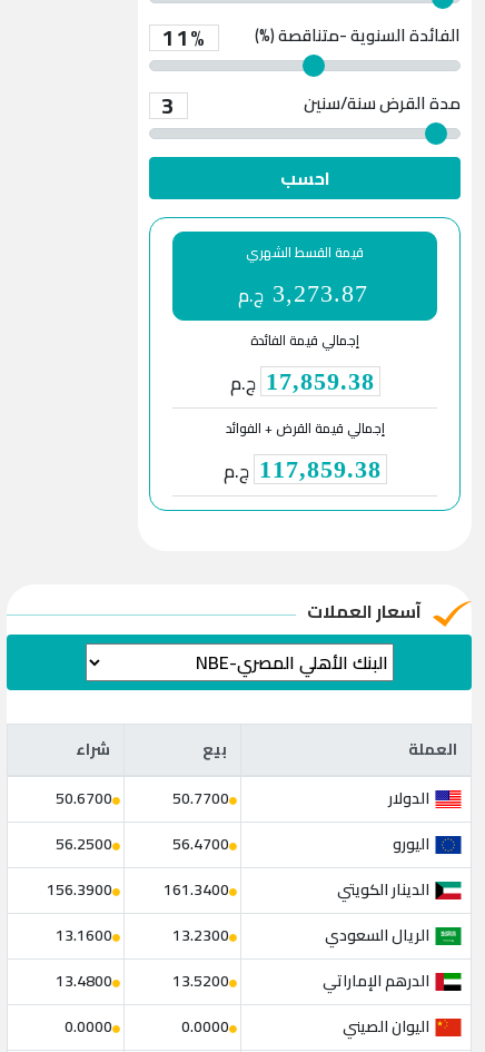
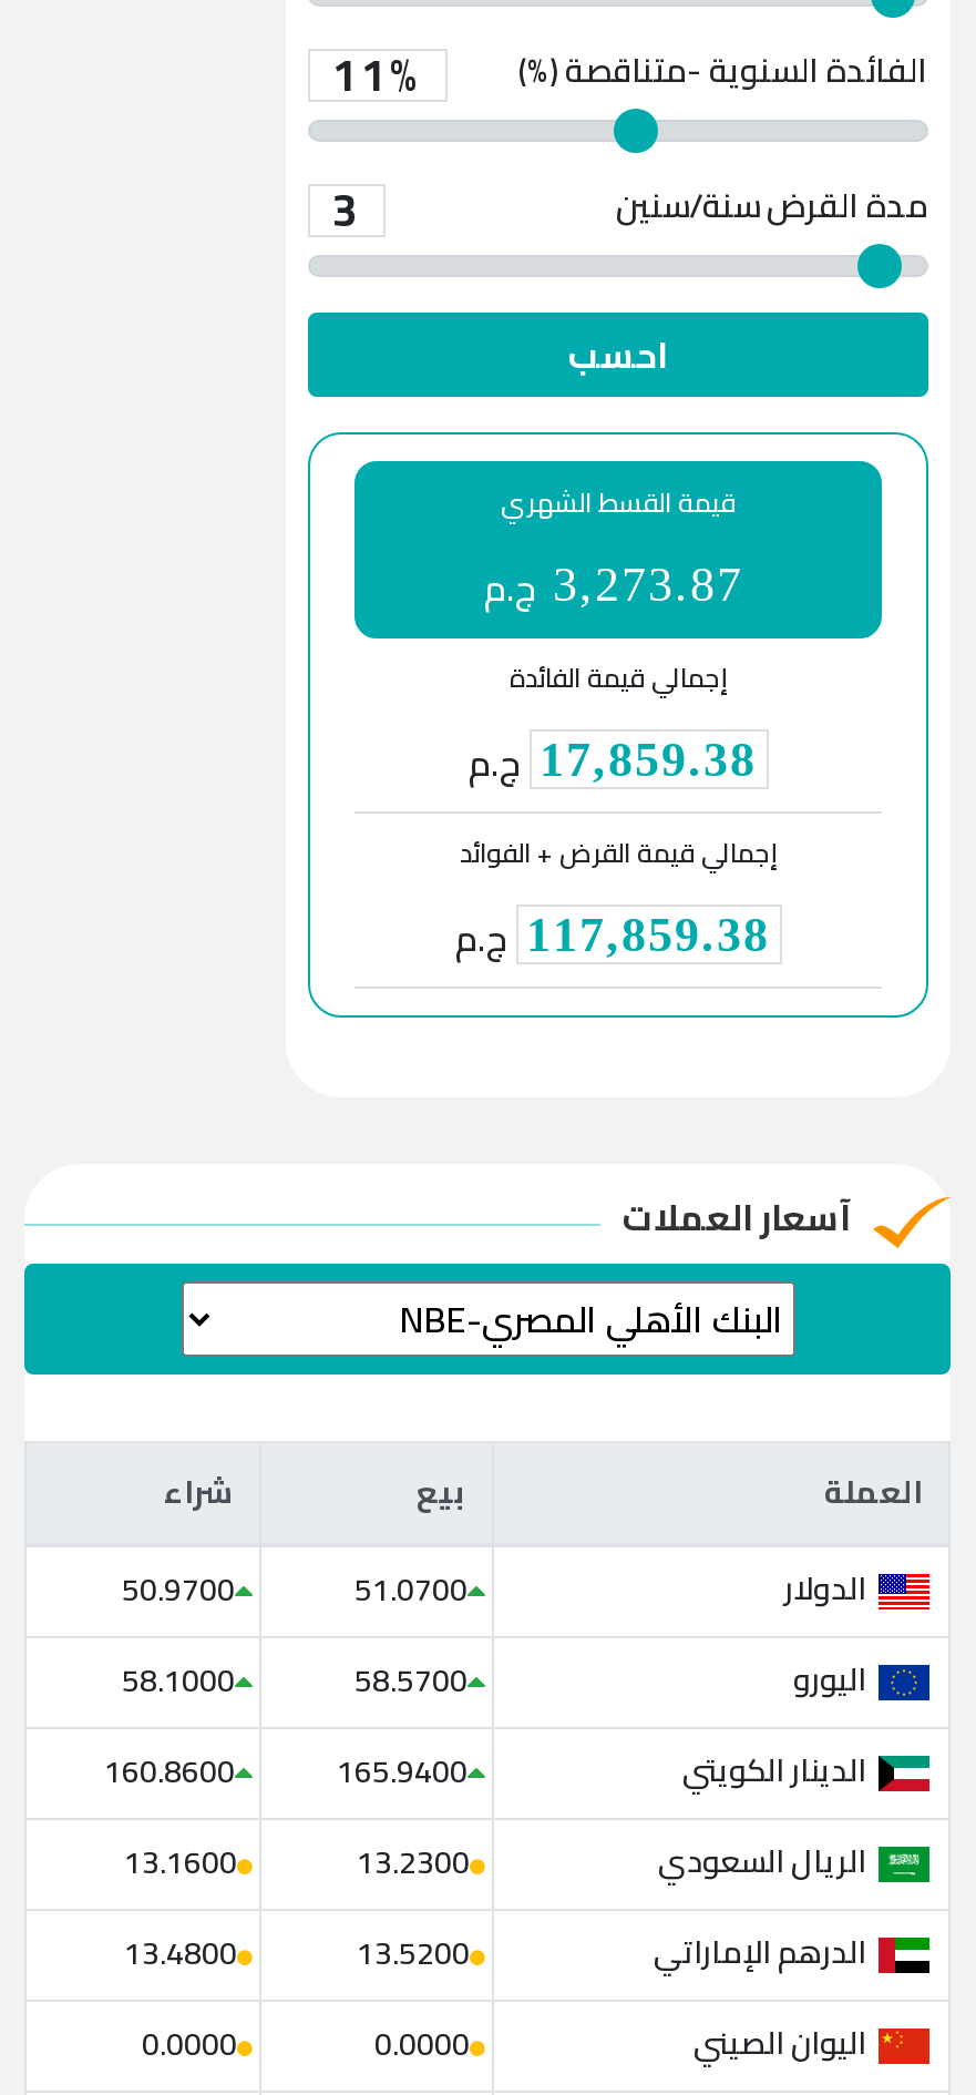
[56,783,112,812] 50.6700 -> [122,1560,235,1618] 50.9700
[172,783,229,812] 50.7700 -> [355,1560,468,1618] 51.0700
[56,829,112,858] 56.2500 -> [122,1651,235,1709] 58.1000
[172,829,229,858] 56.4700 -> [355,1651,468,1709] 58.5700
[47,875,112,904] 156.3900 -> [104,1742,235,1799] 160.8600
[164,875,229,904] 161.3400 -> [337,1742,468,1799] 165.9400

